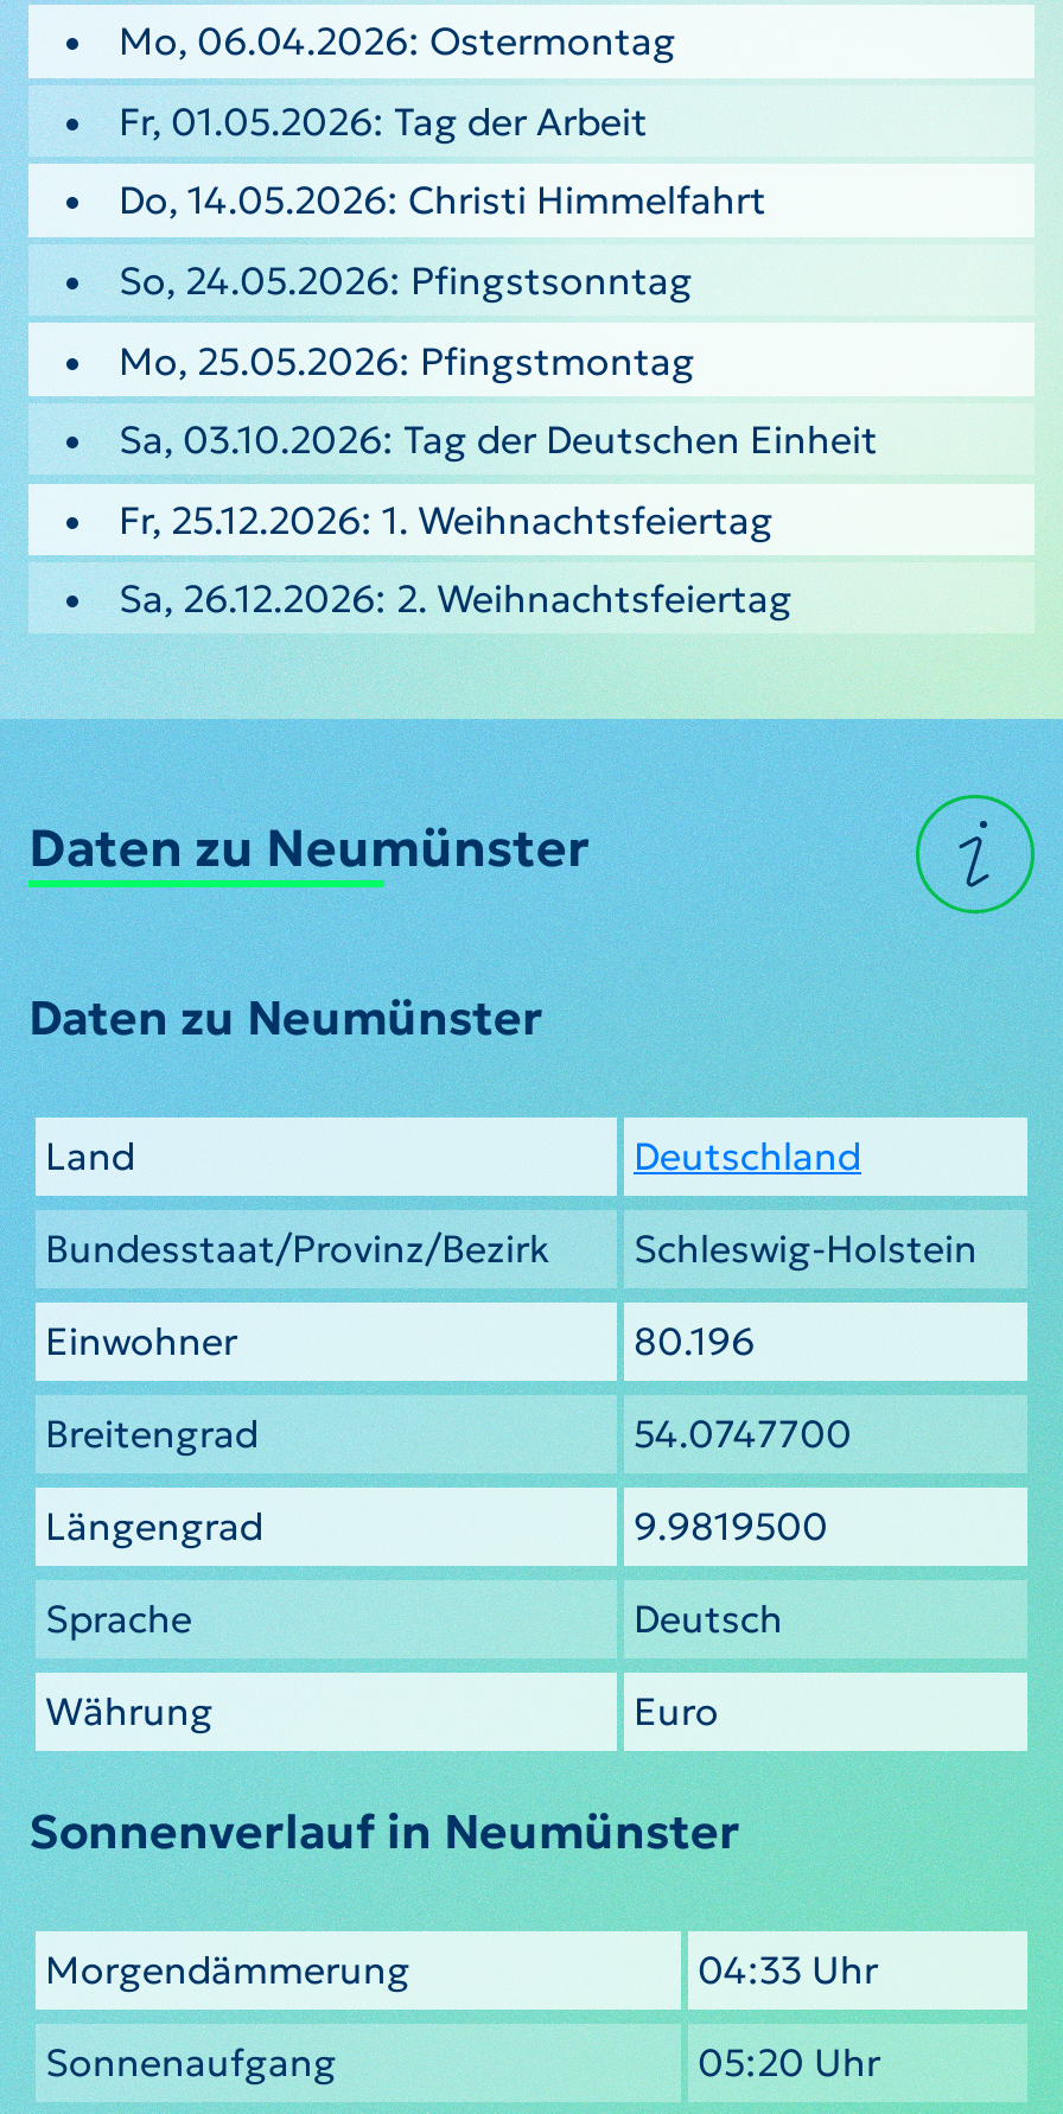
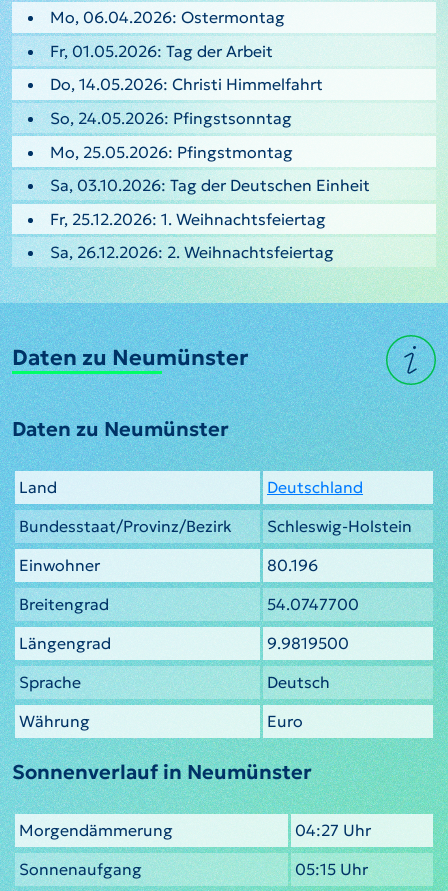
[698,1945,878,1992] 04:33 Uhr -> [295,820,371,840] 04:27 Uhr
[698,2037,880,2085] 05:20 Uhr -> [295,859,368,879] 05:15 Uhr

